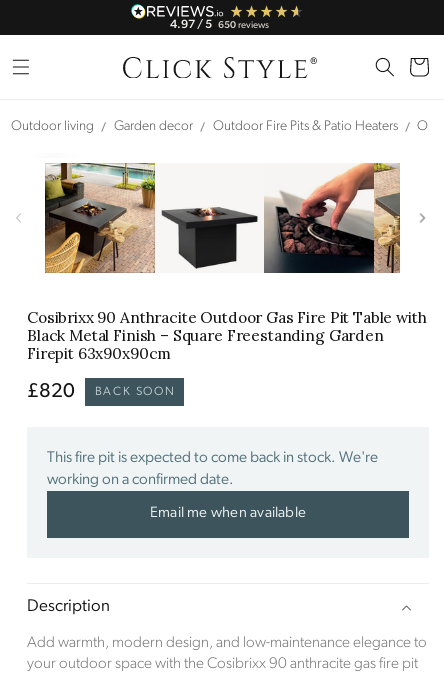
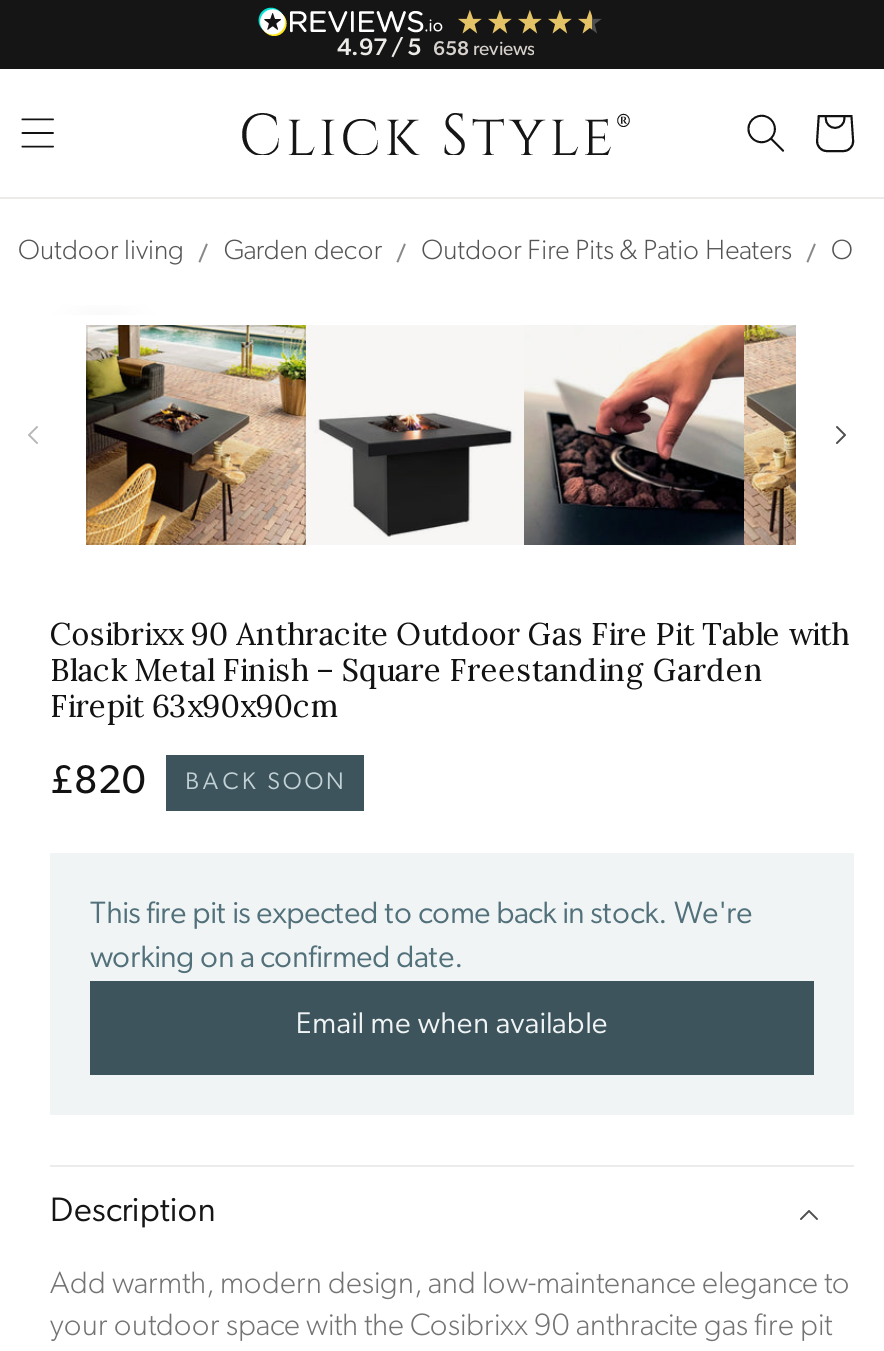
[170,19,269,31] 4.97 / 5 650 reviews -> [337,37,535,61] 4.97 / 5 658 reviews

